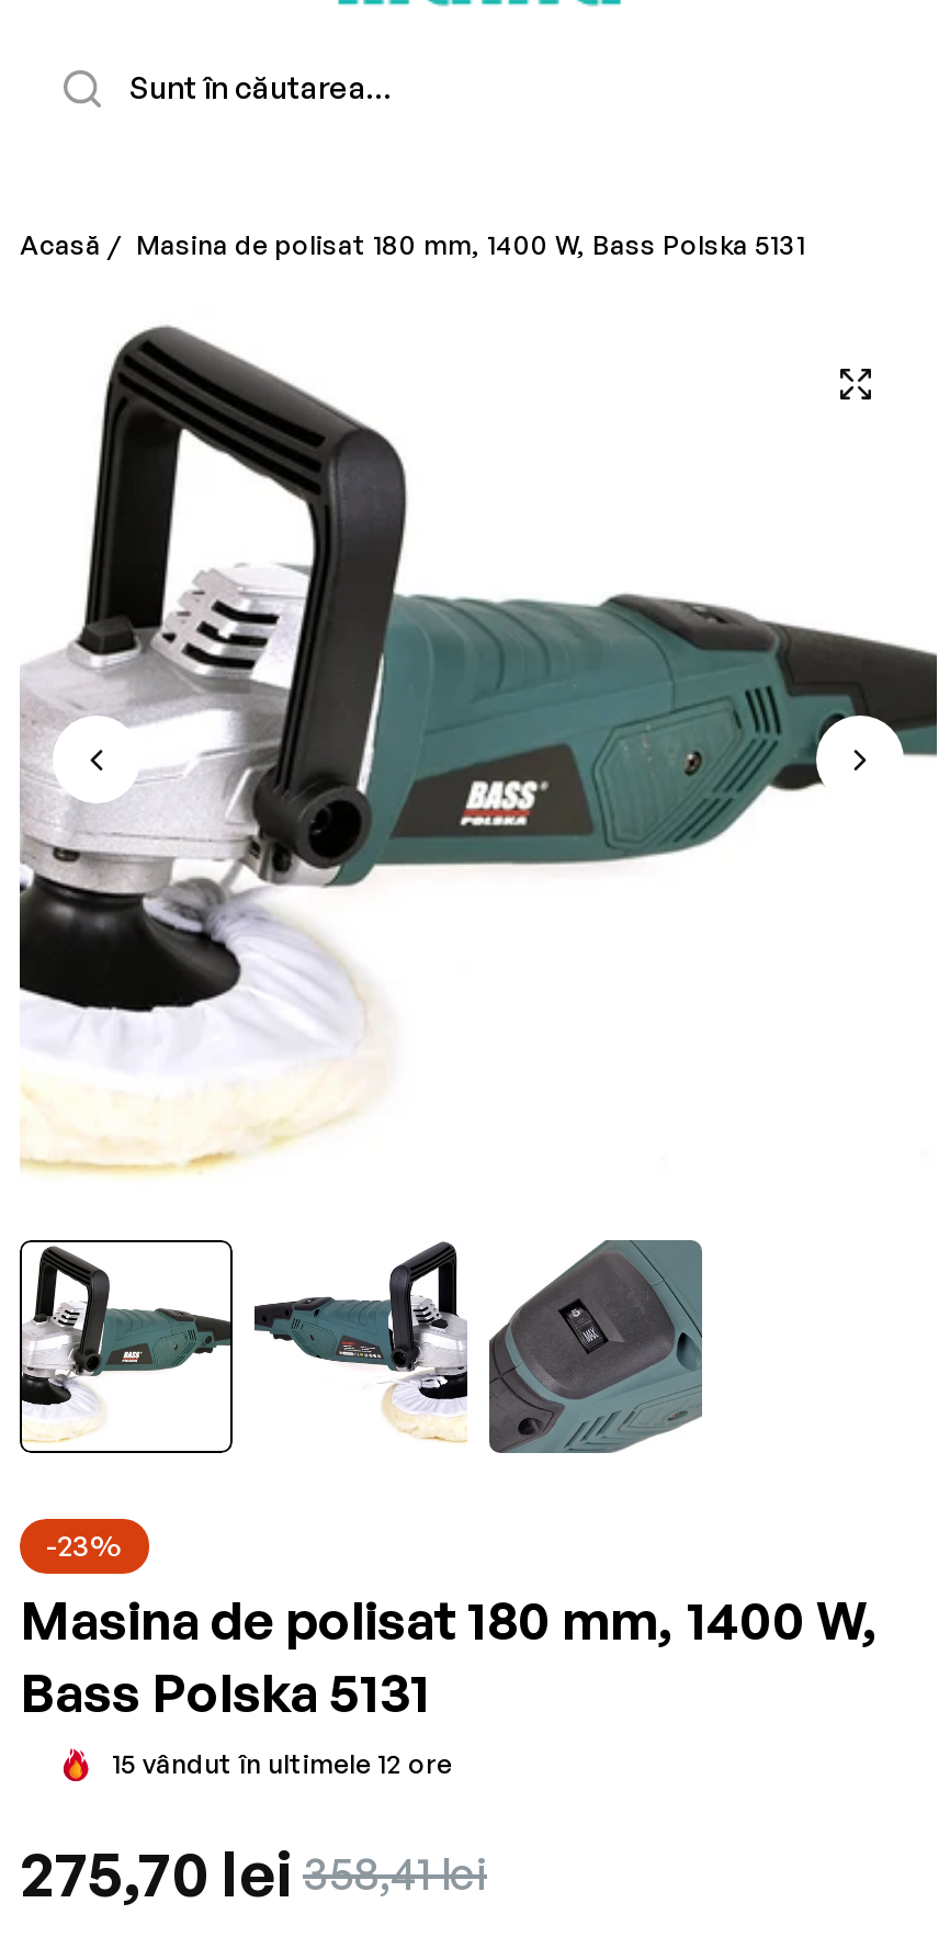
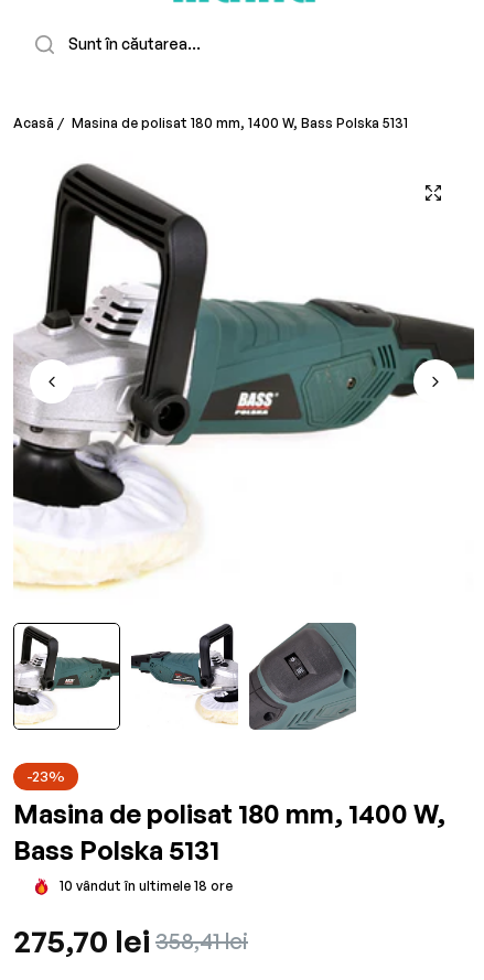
[112,1747,452,1780] 15 vândut în ultimele 12 ore -> [60,878,233,894] 10 vândut în ultimele 18 ore

